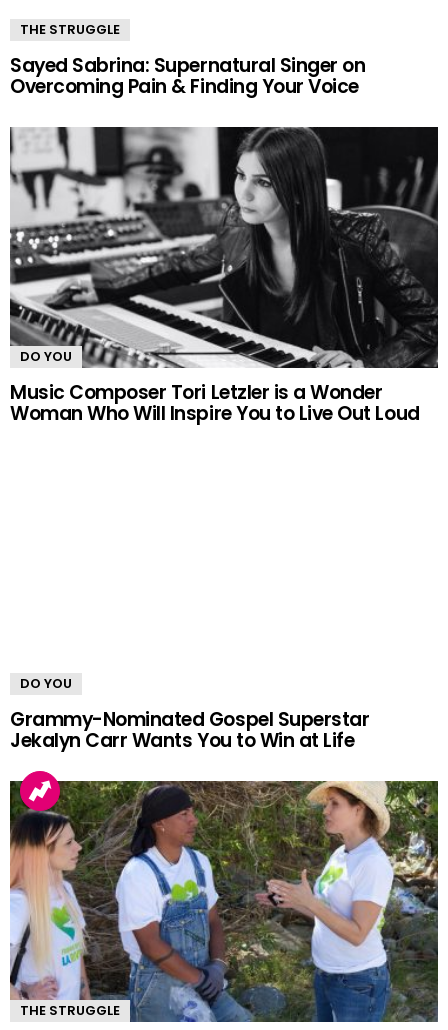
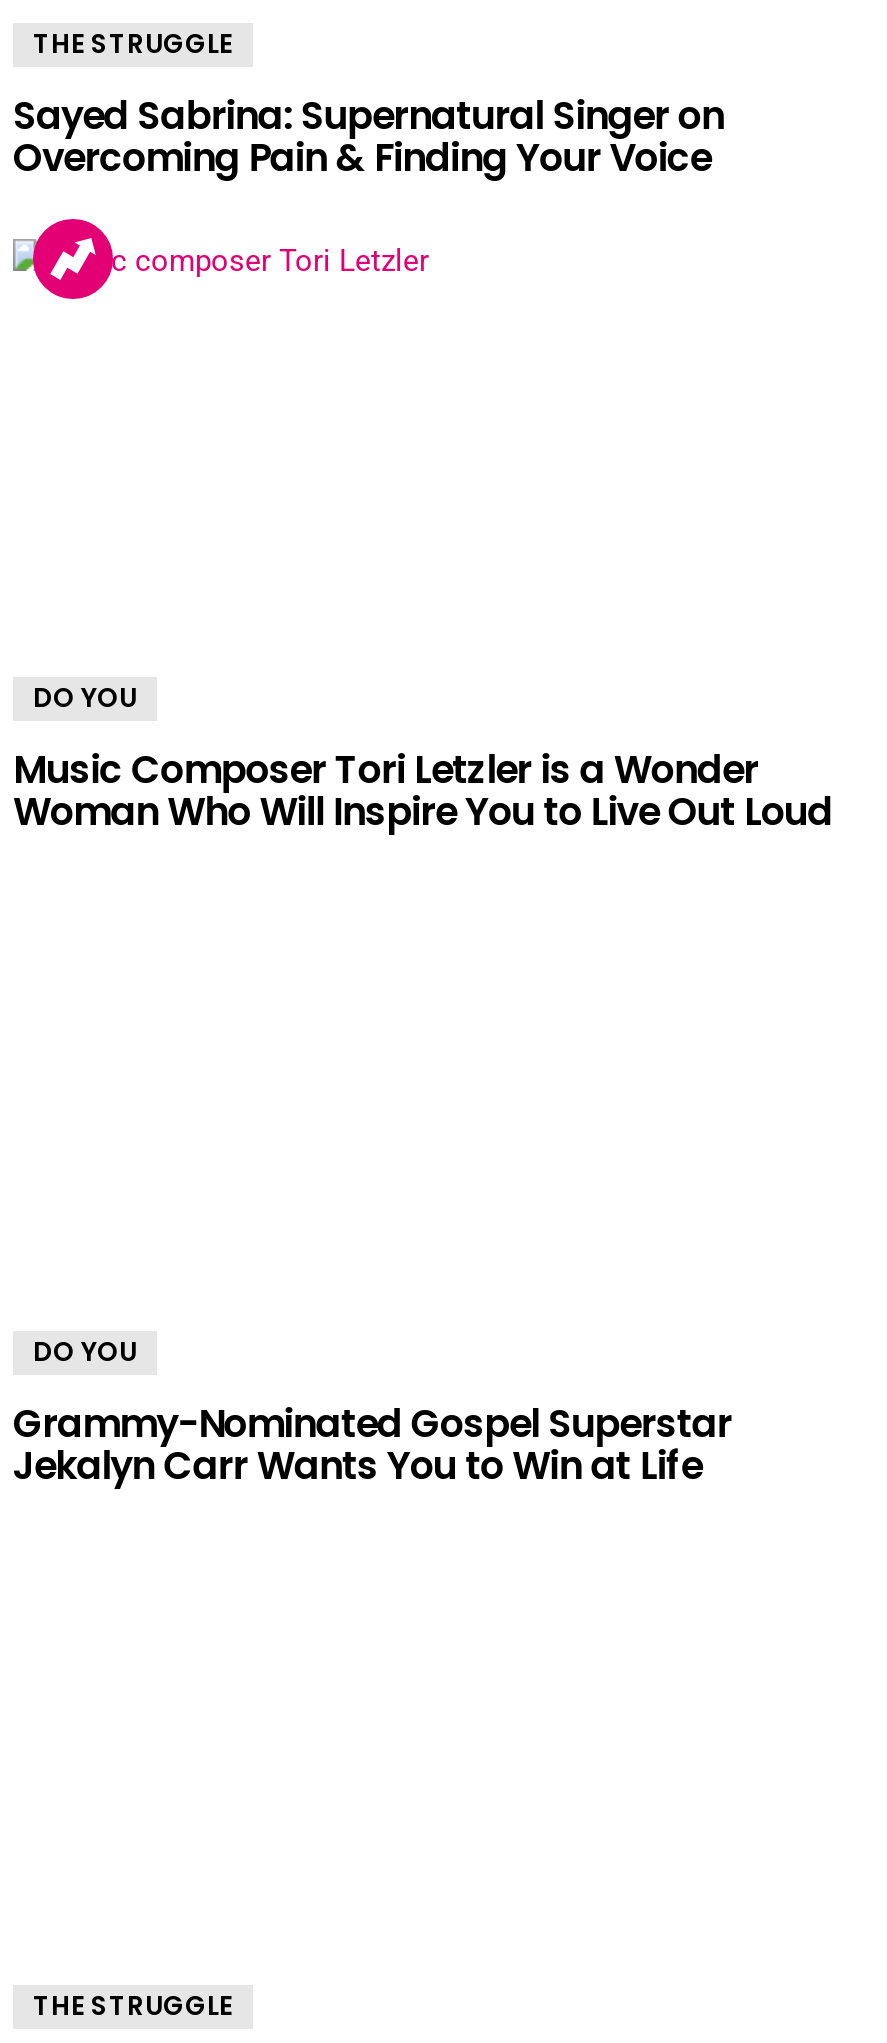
[9,117,439,369] [image] -> none
[9,770,439,1023] [image] -> none

